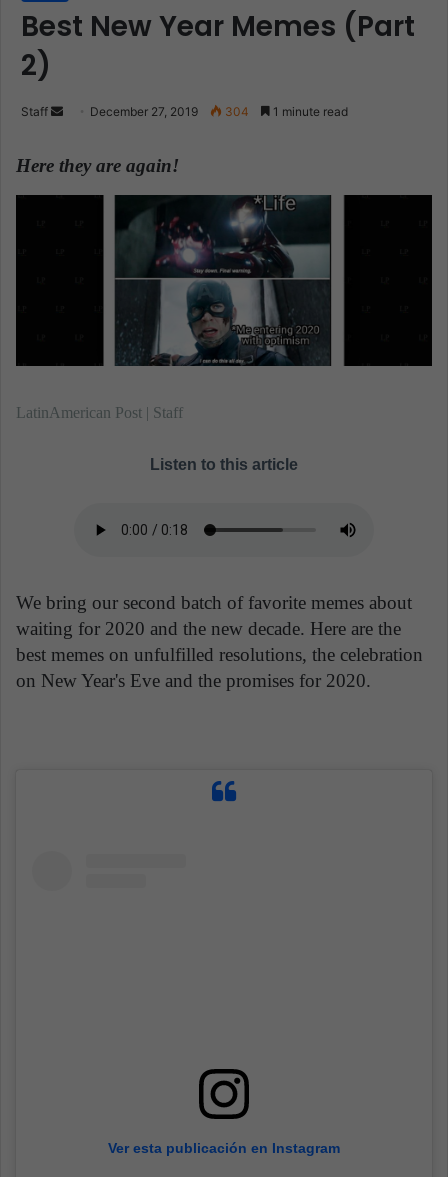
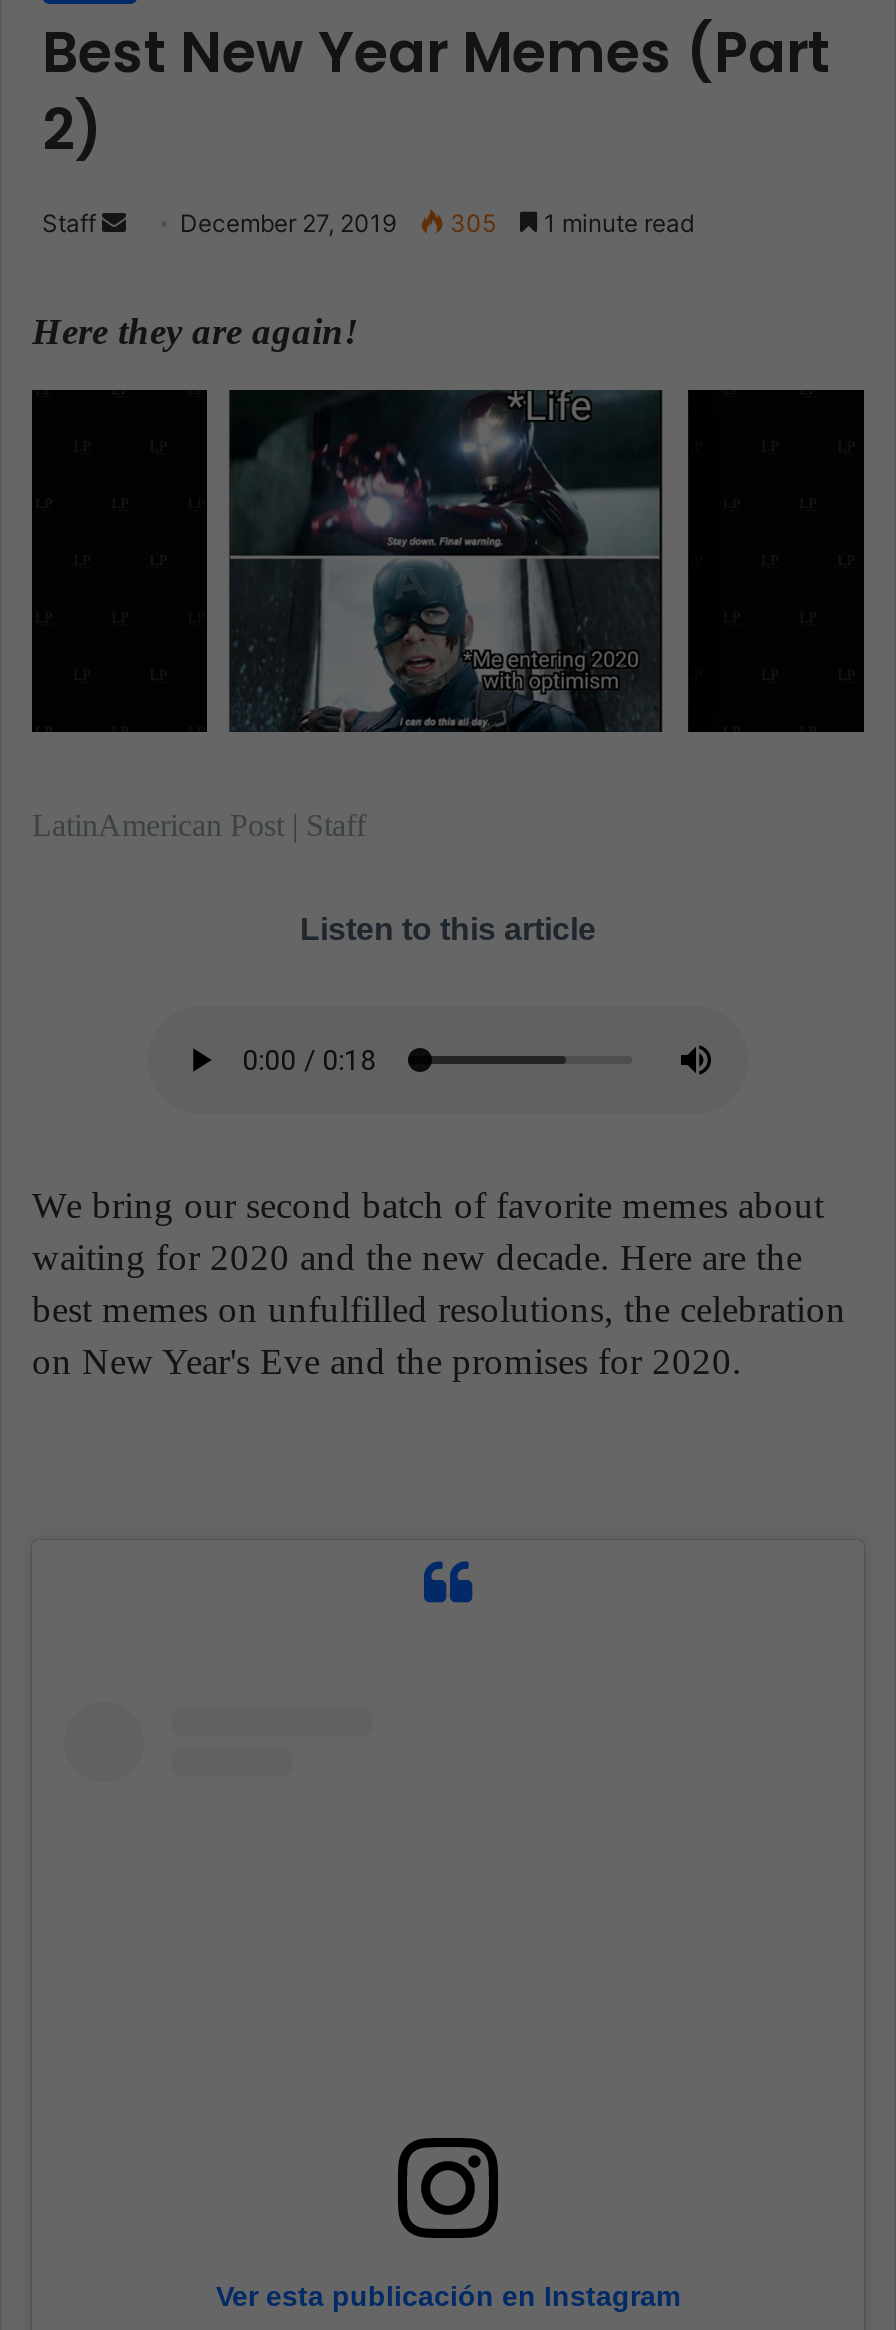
[222,104,249,119] 304 -> [444,209,496,239] 305

